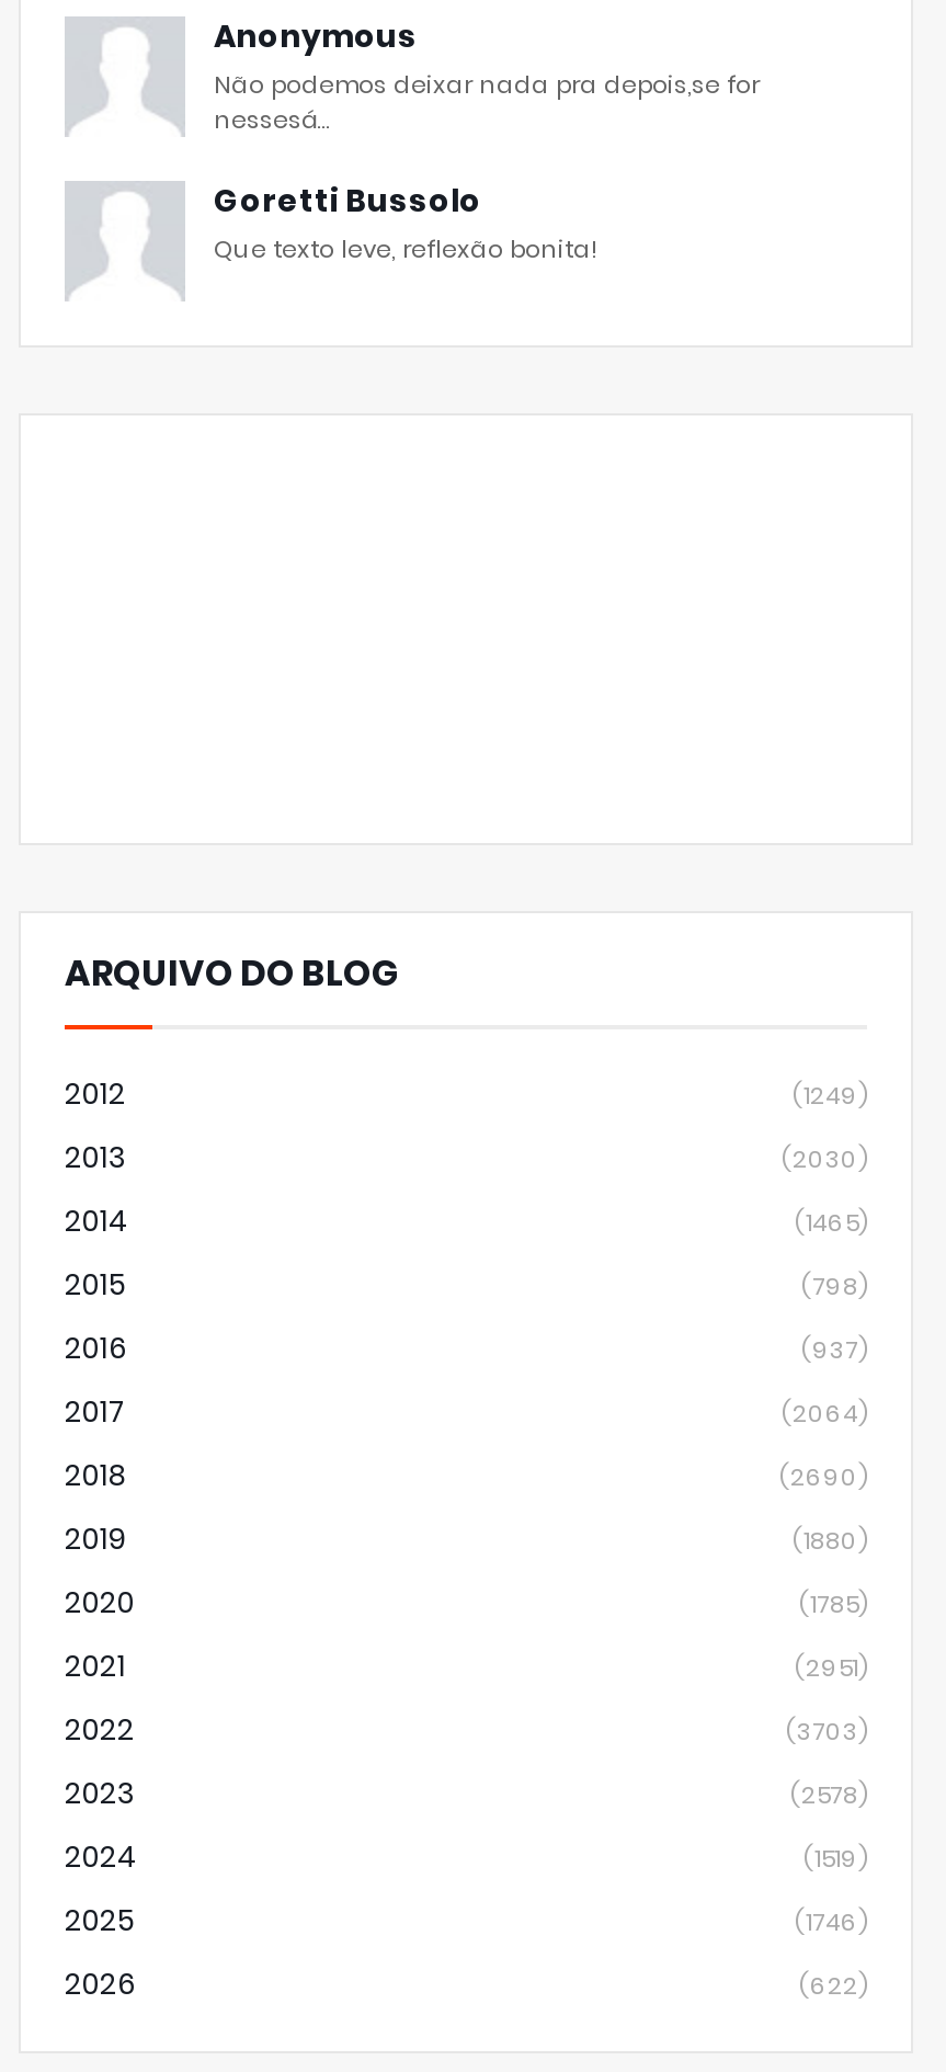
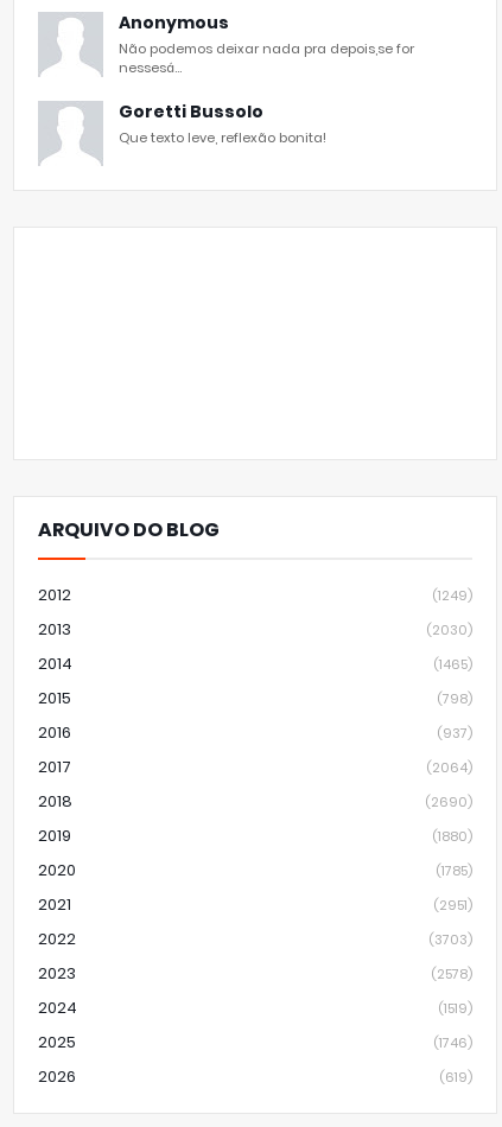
[799,1967,867,2002] (622) -> [439,1067,472,1086] (619)

